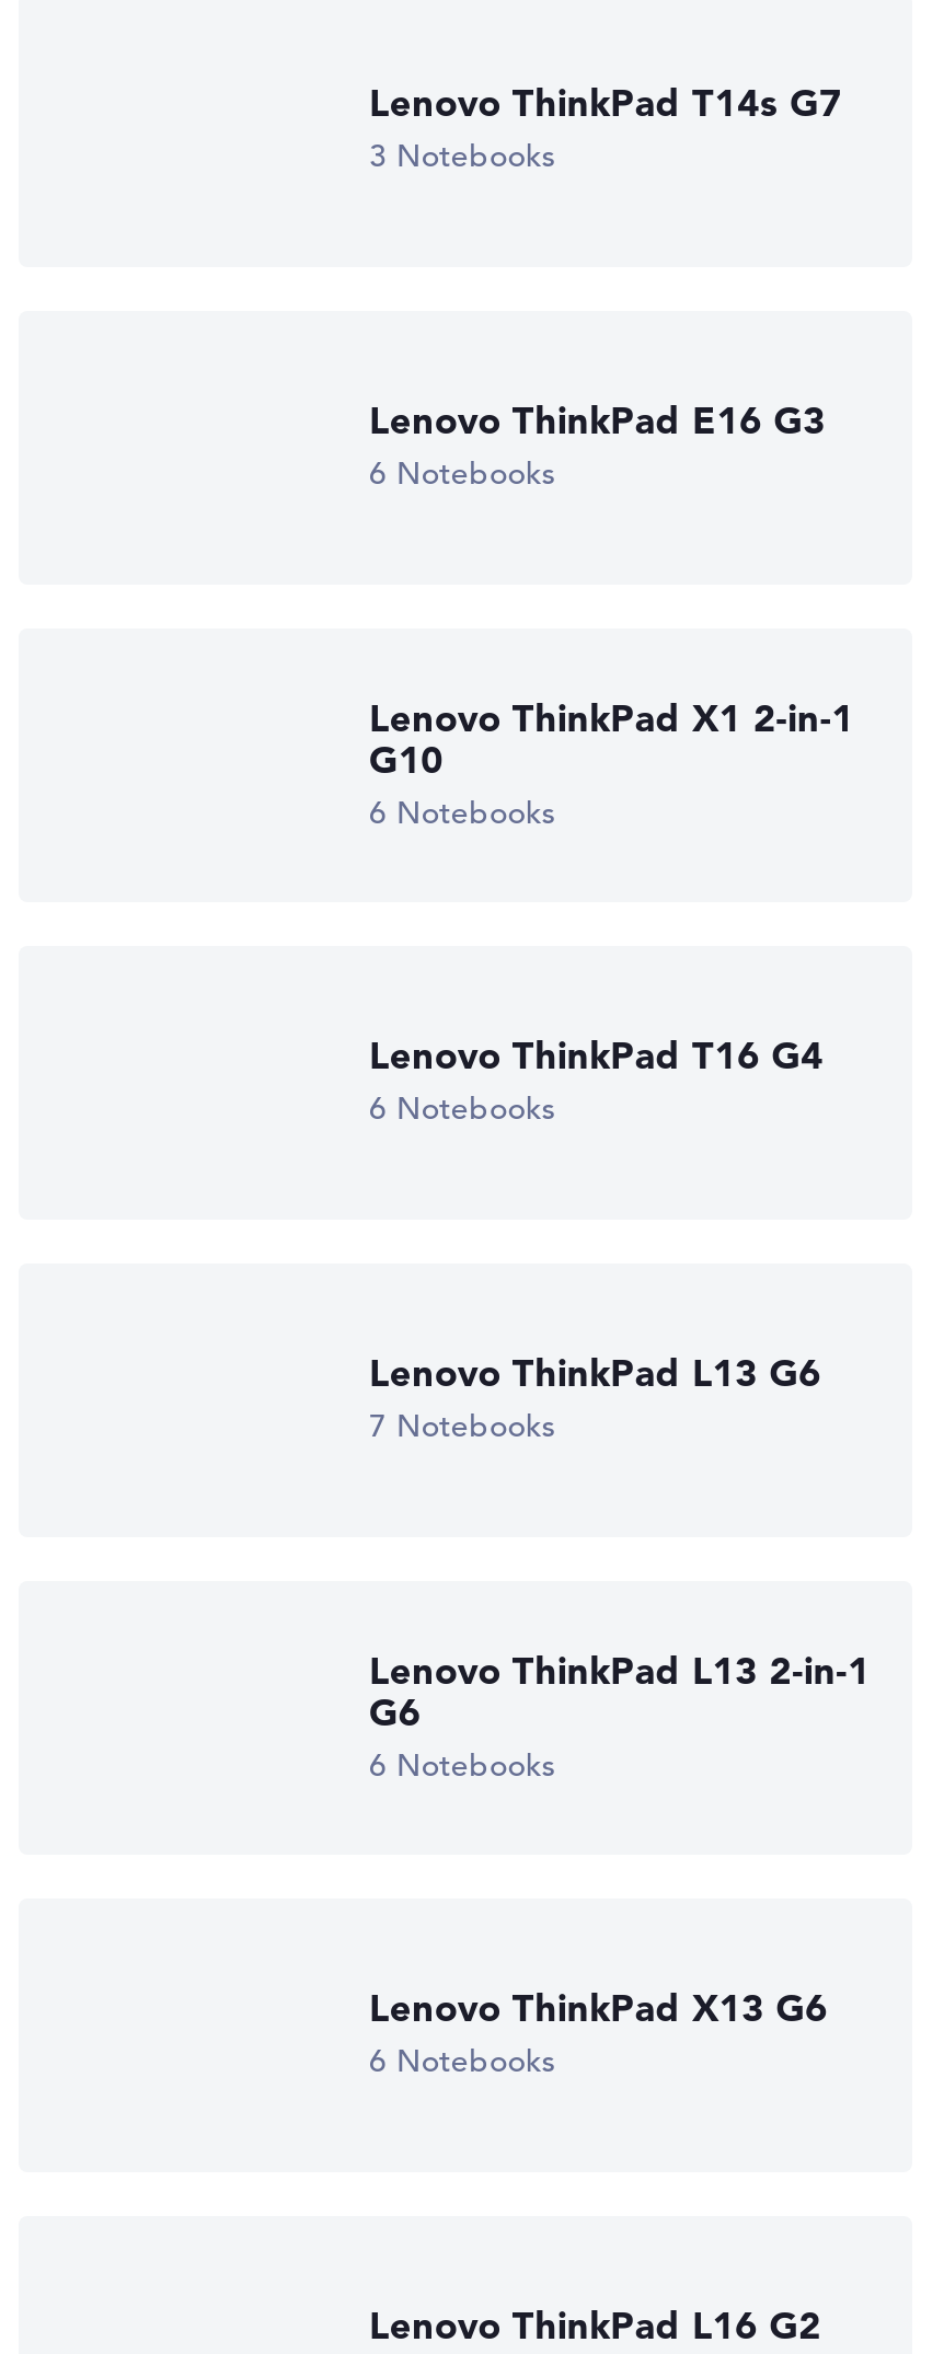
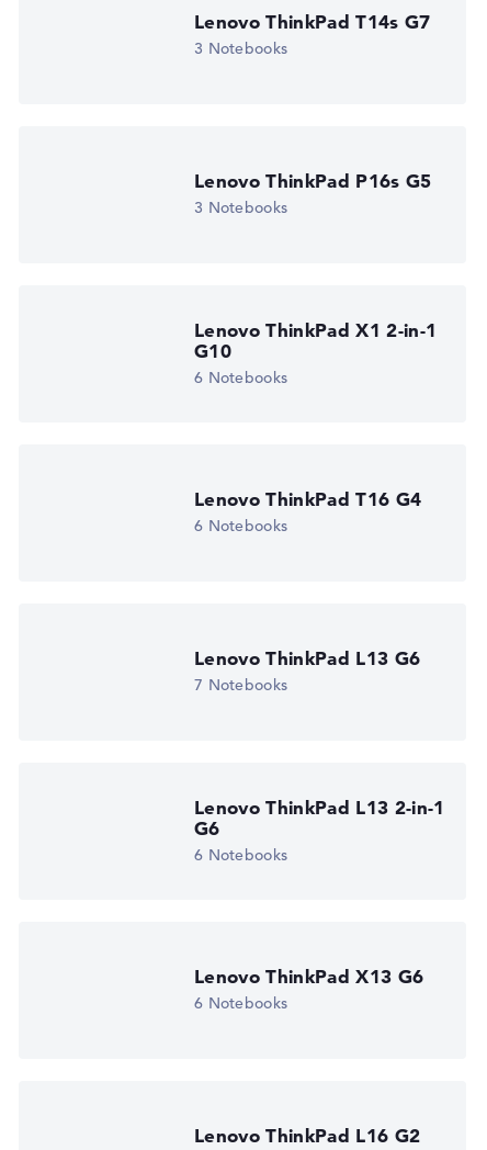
[369,397,826,443] Lenovo ThinkPad E16 G3 -> [194,169,432,192] Lenovo ThinkPad P16s G5
[369,454,555,493] 6 Notebooks -> [194,198,287,218] 3 Notebooks

